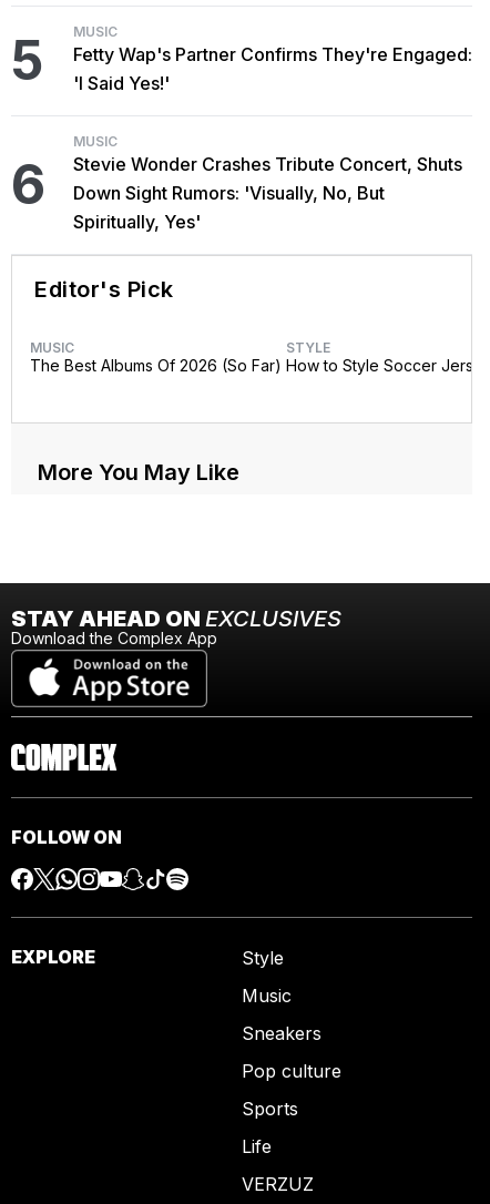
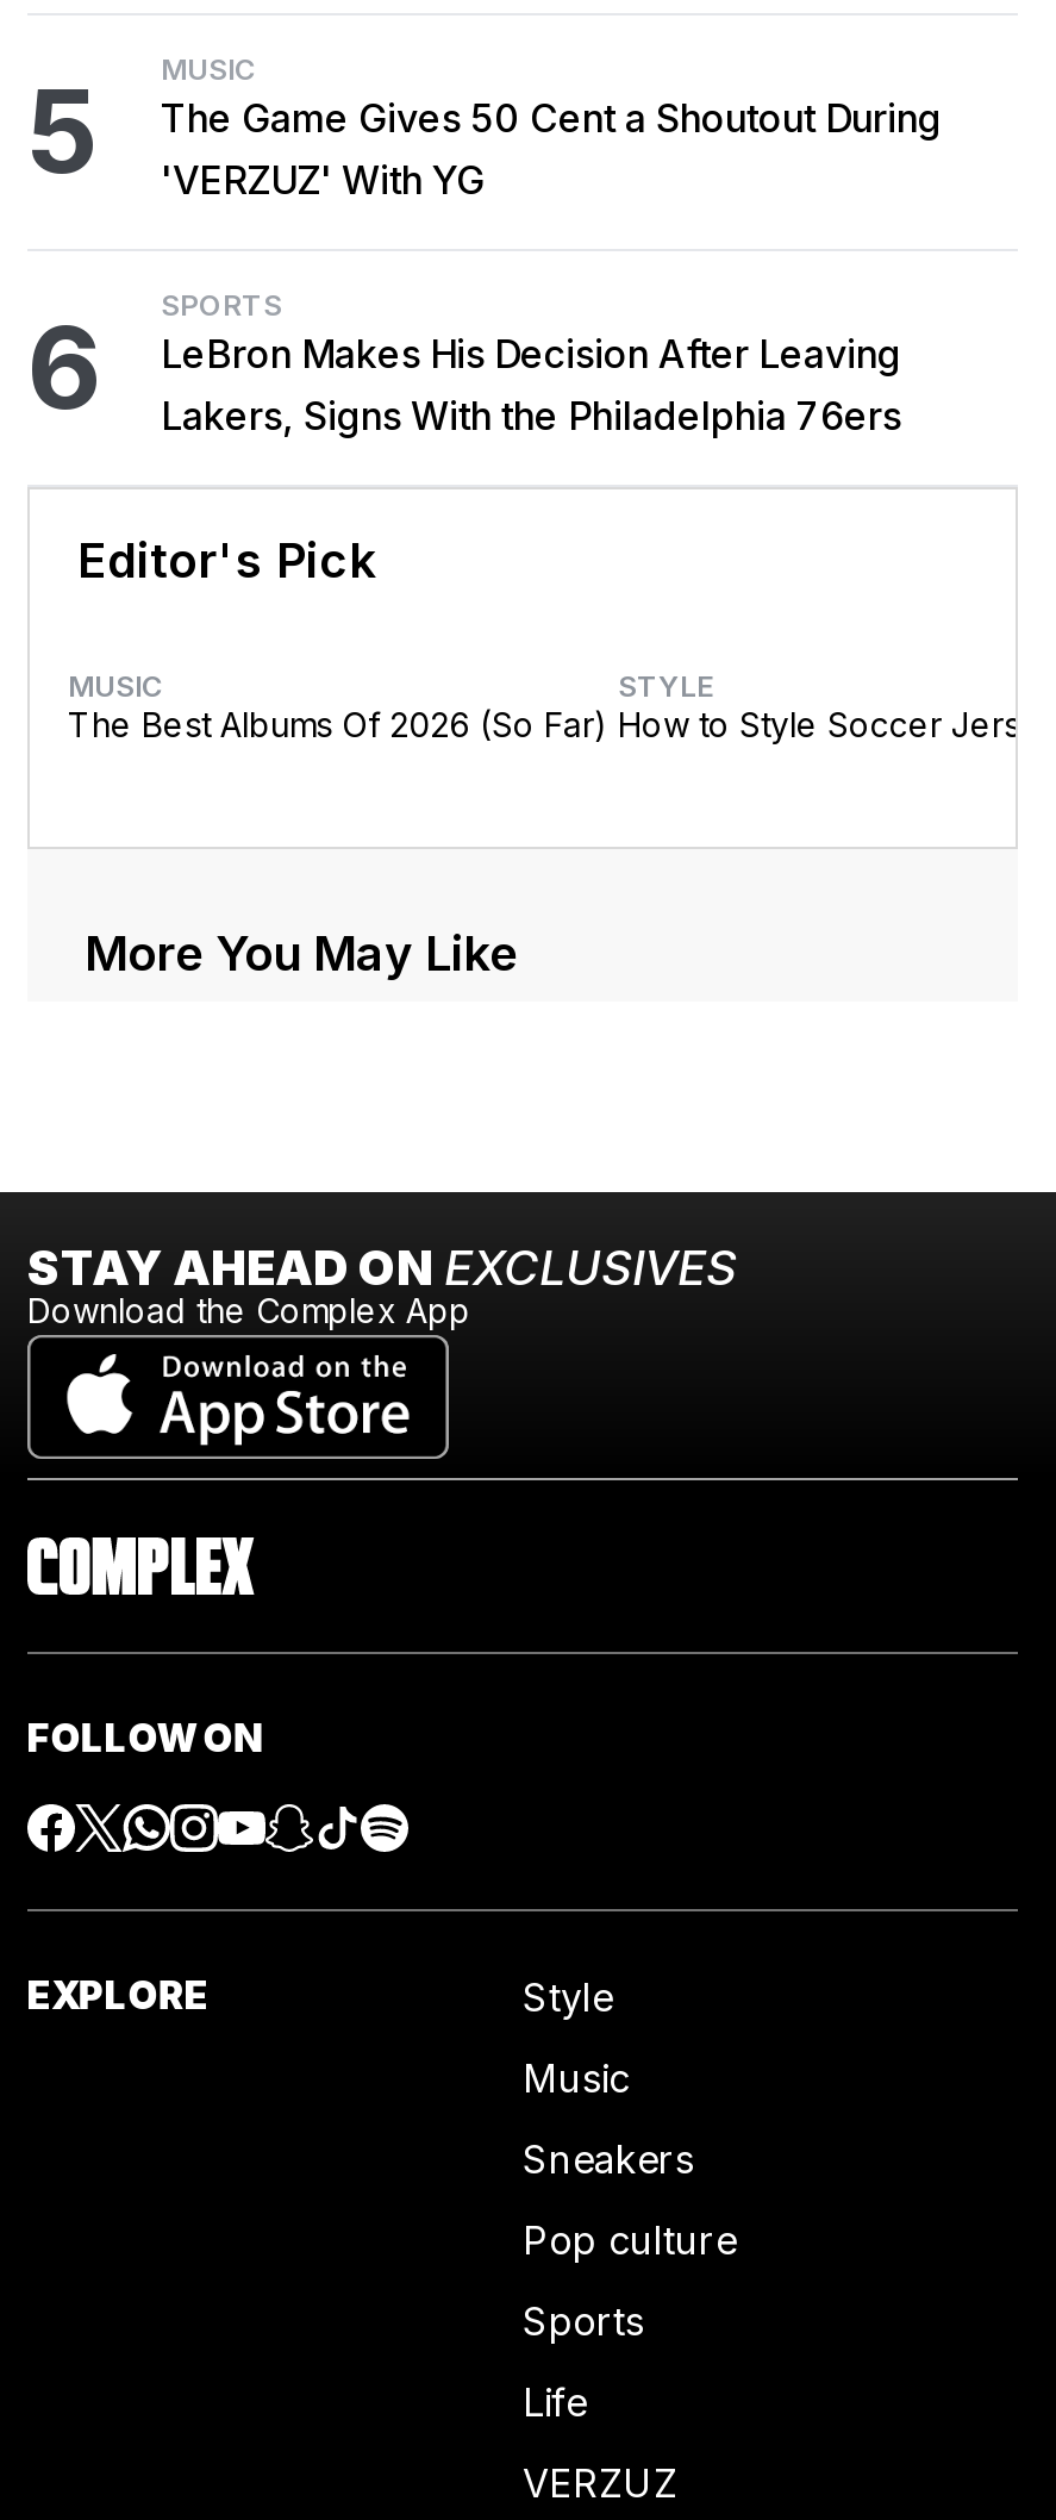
[73,43,472,94] Fetty Wap's Partner Confirms They're Engaged: | 'I Said Yes!' -> [161,93,942,203] The Game Gives 50 Cent a Shoutout During | 'VERZUZ' With YG
[73,133,462,232] MUSIC | Stevie Wonder Crashes Tribute Concert, Shuts | Down Sight Rumors: 'Visually, No, But | Spiritually, Yes' -> [161,286,901,438] SPORTS | LeBron Makes His Decision After Leaving | Lakers, Signs With the Philadelphia 76ers

